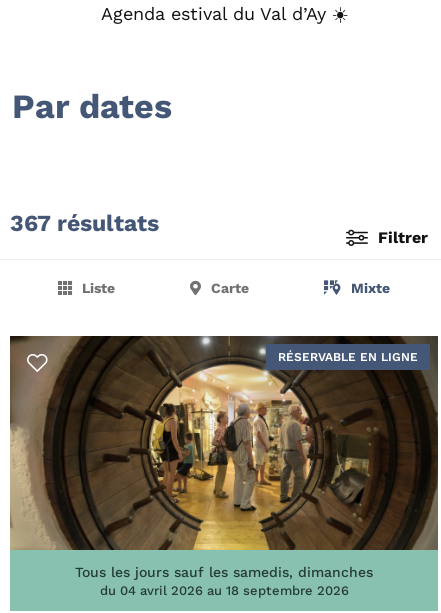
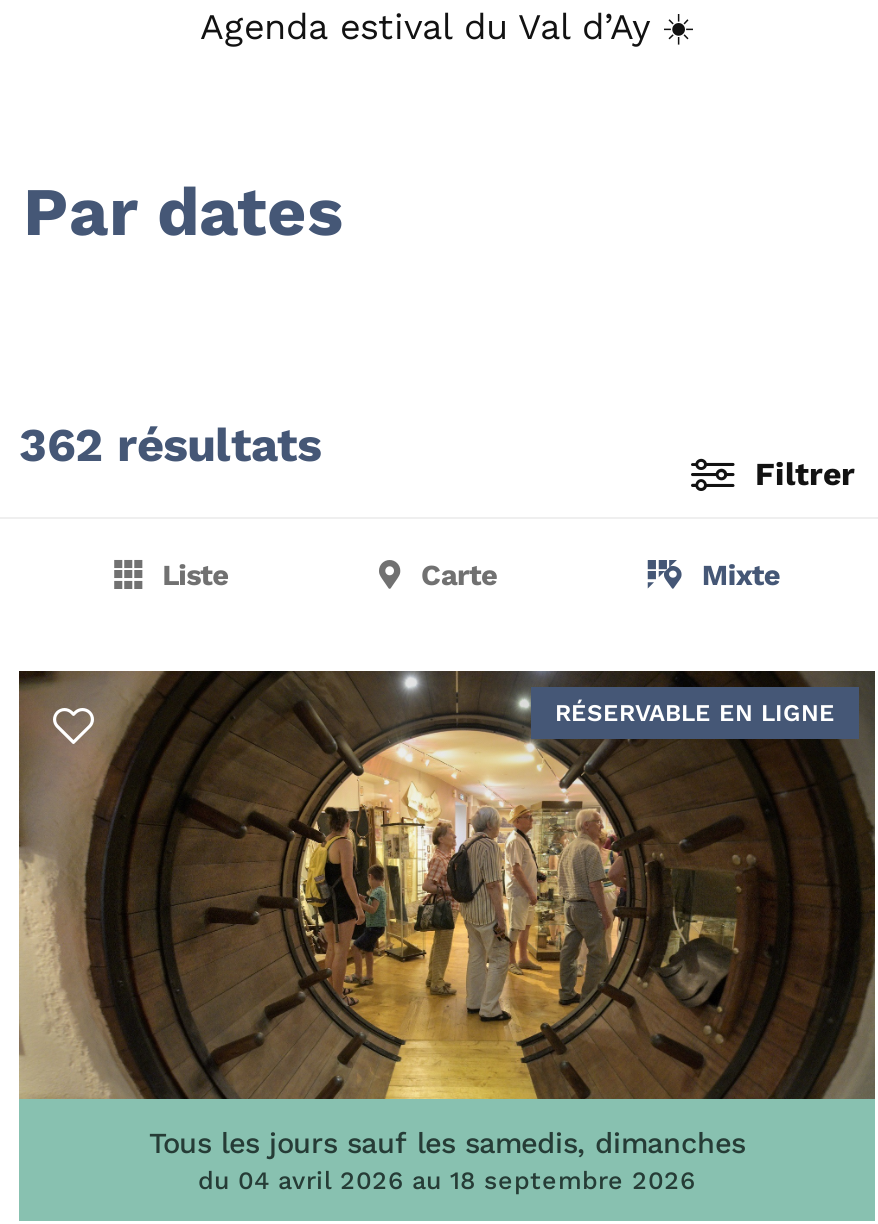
[10,209,159,237] 367 résultats -> [19,417,321,473] 362 résultats

